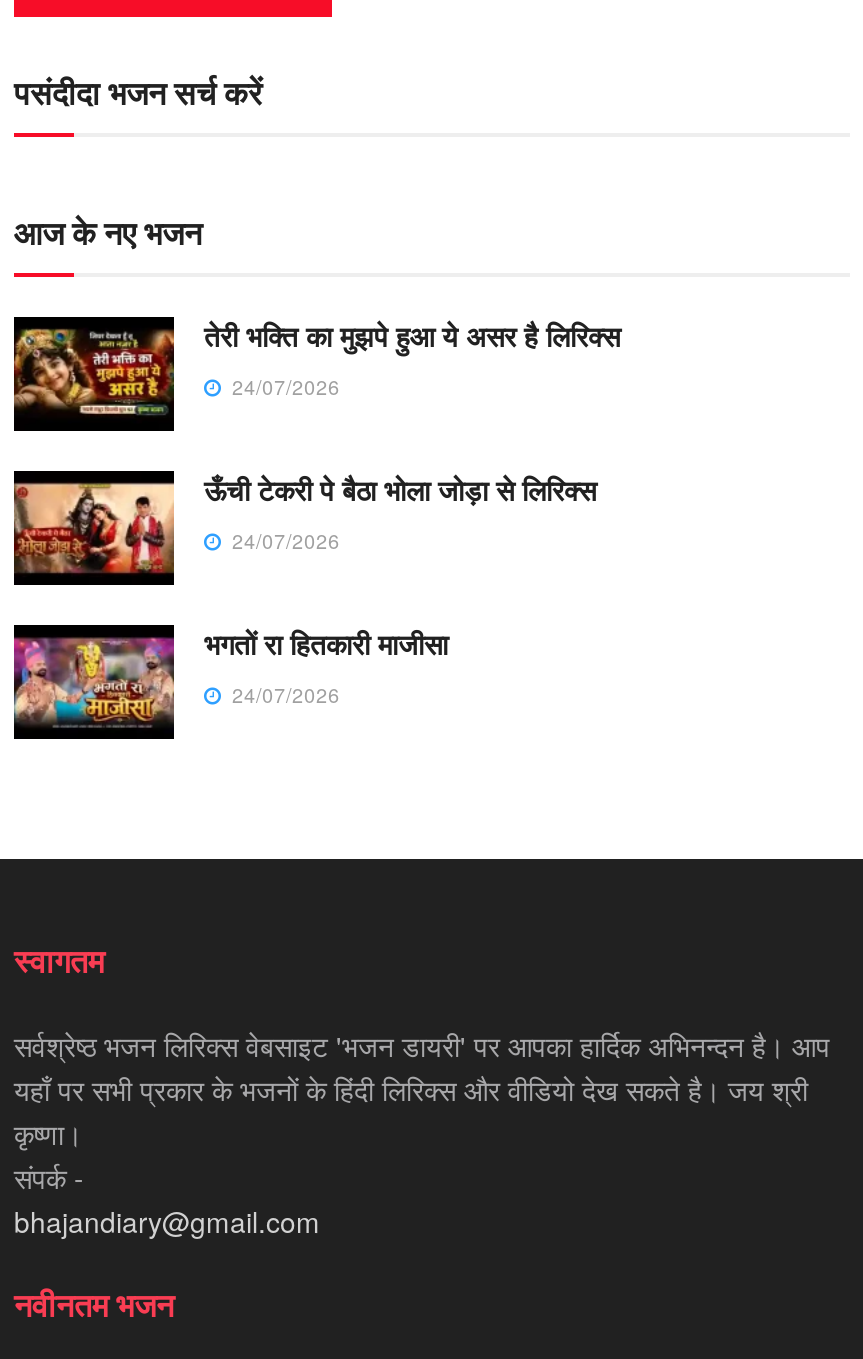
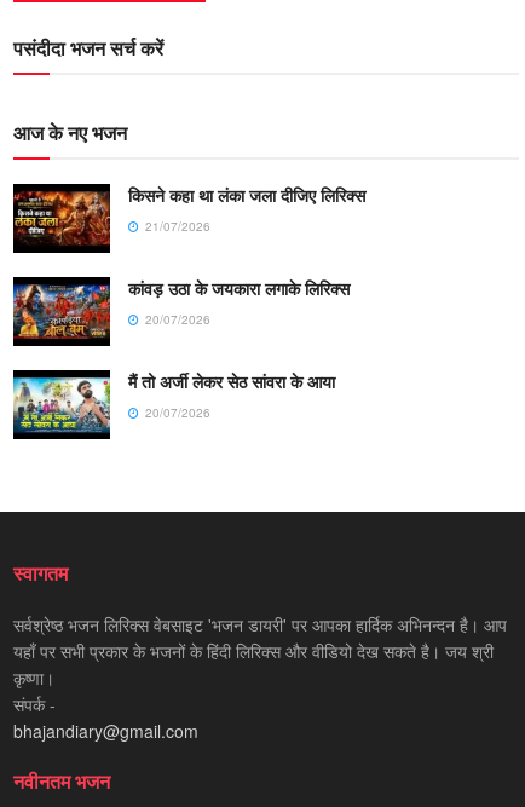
[12,315,620,417] [image] | तेरी भक्ति का मुझपे हुआ ये असर है लिरिक्स | 24/07/2026 -> [12,183,365,246] [image] | किसने कहा था लंका जला दीजिए लिरिक्स | 21/07/2026
[12,469,596,573] [image] | ऊँची टेकरी पे बैठा भोला जोड़ा से लिरिक्स | 24/07/2026 -> [12,276,350,339] [image] | कांवड़ उठा के जयकारा लगाके लिरिक्स | 20/07/2026
[12,624,448,727] [image] | भगतों रा हितकारी माजीसा | 24/07/2026 -> [12,369,335,433] [image] | मैं तो अर्जी लेकर सेठ सांवरा के आया | 20/07/2026

